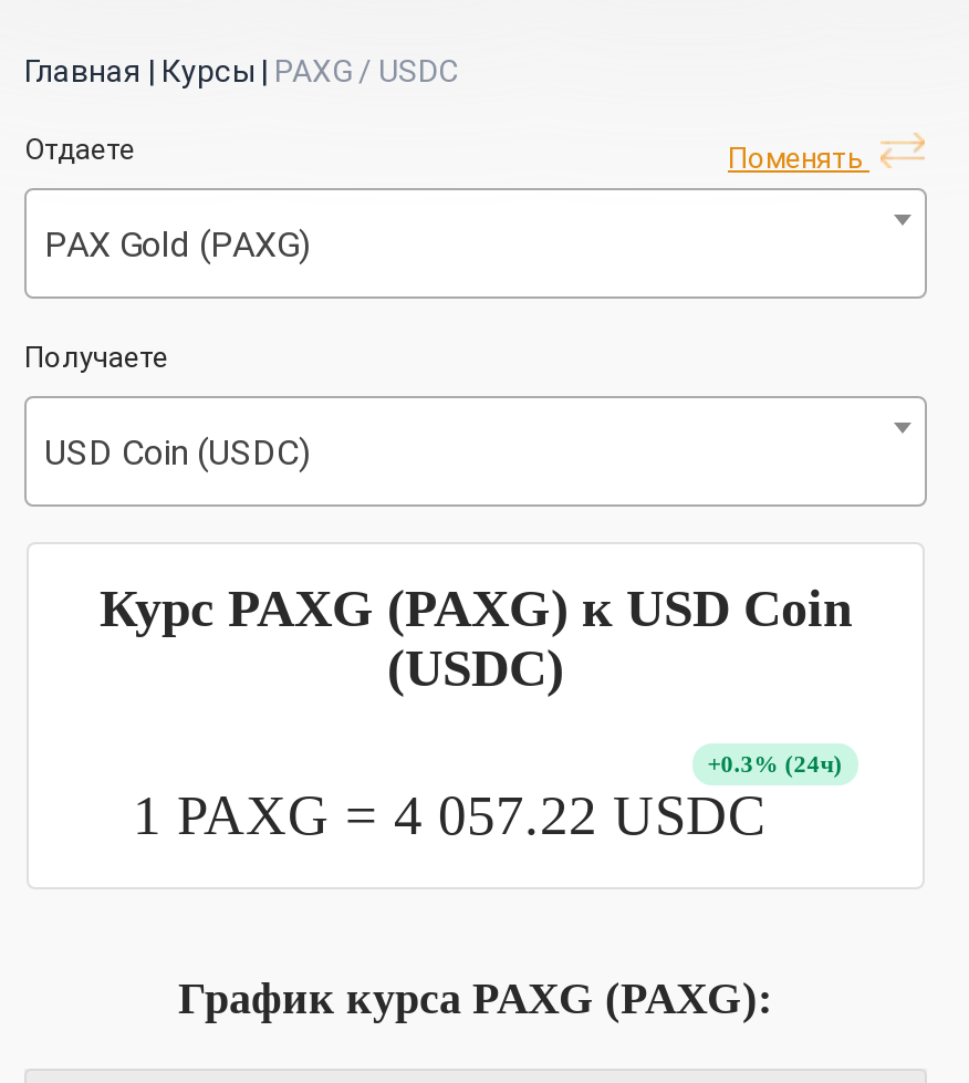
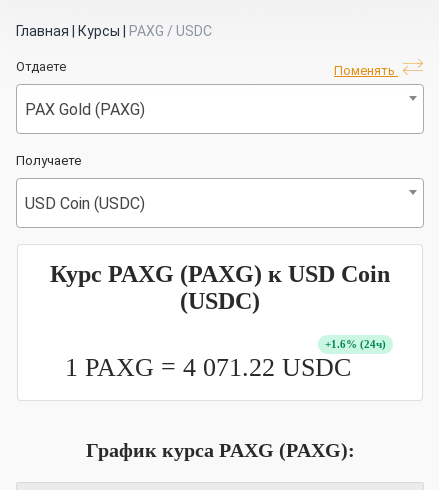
[708,750,842,776] +0.3% (24ч) -> [325,338,386,350] +1.6% (24ч)
[133,783,765,847] 1 PAXG = 4 057.22 USDC -> [65,353,351,382] 1 PAXG = 4 071.22 USDC

